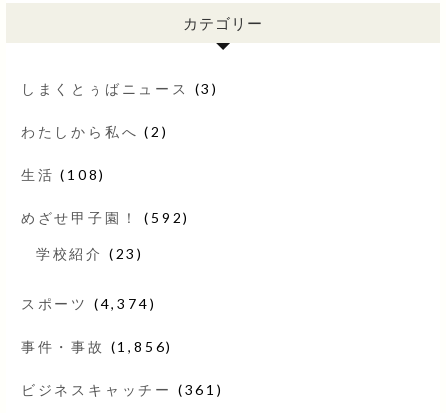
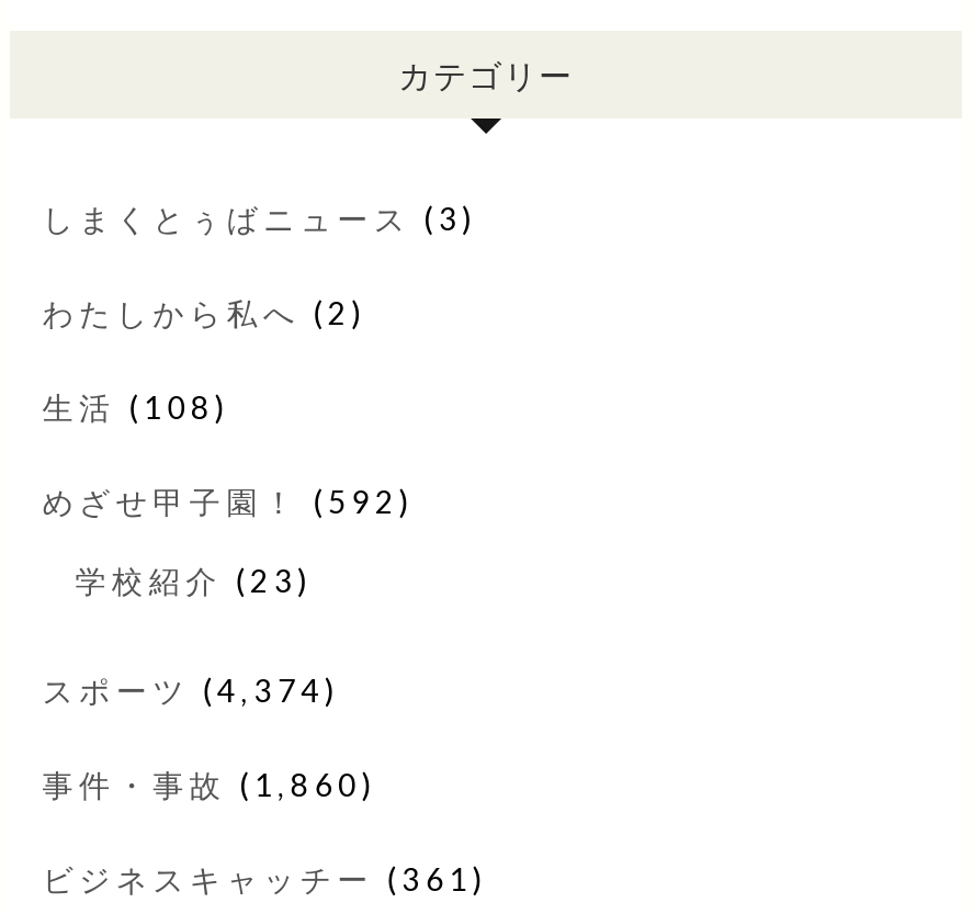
[21,338,173,355] 事件・事故(1,856) -> [42,766,376,803] 事件・事故(1,860)

